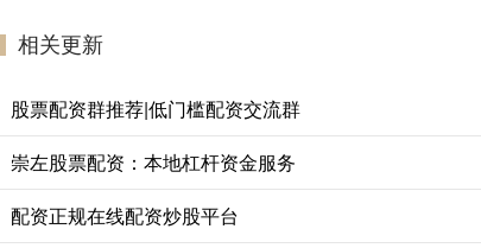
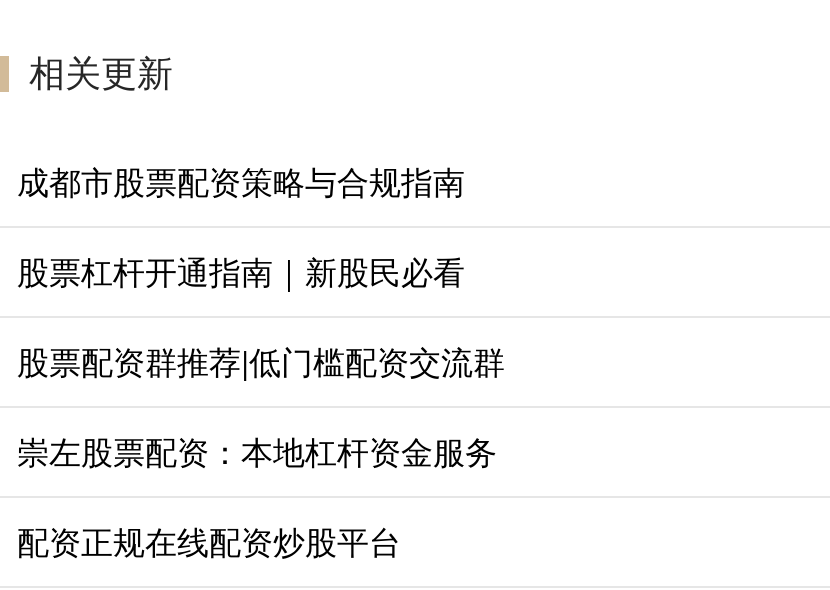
none -> [17,158,465,294] 成都市股票配资策略与合规指南 | 股票杠杆开通指南｜新股民必看

